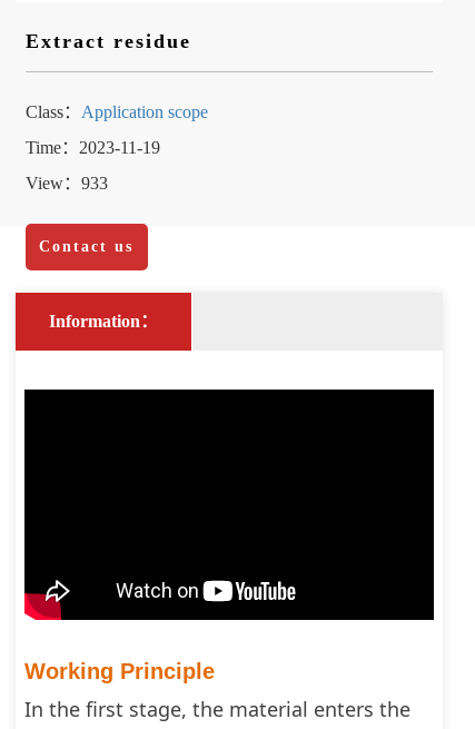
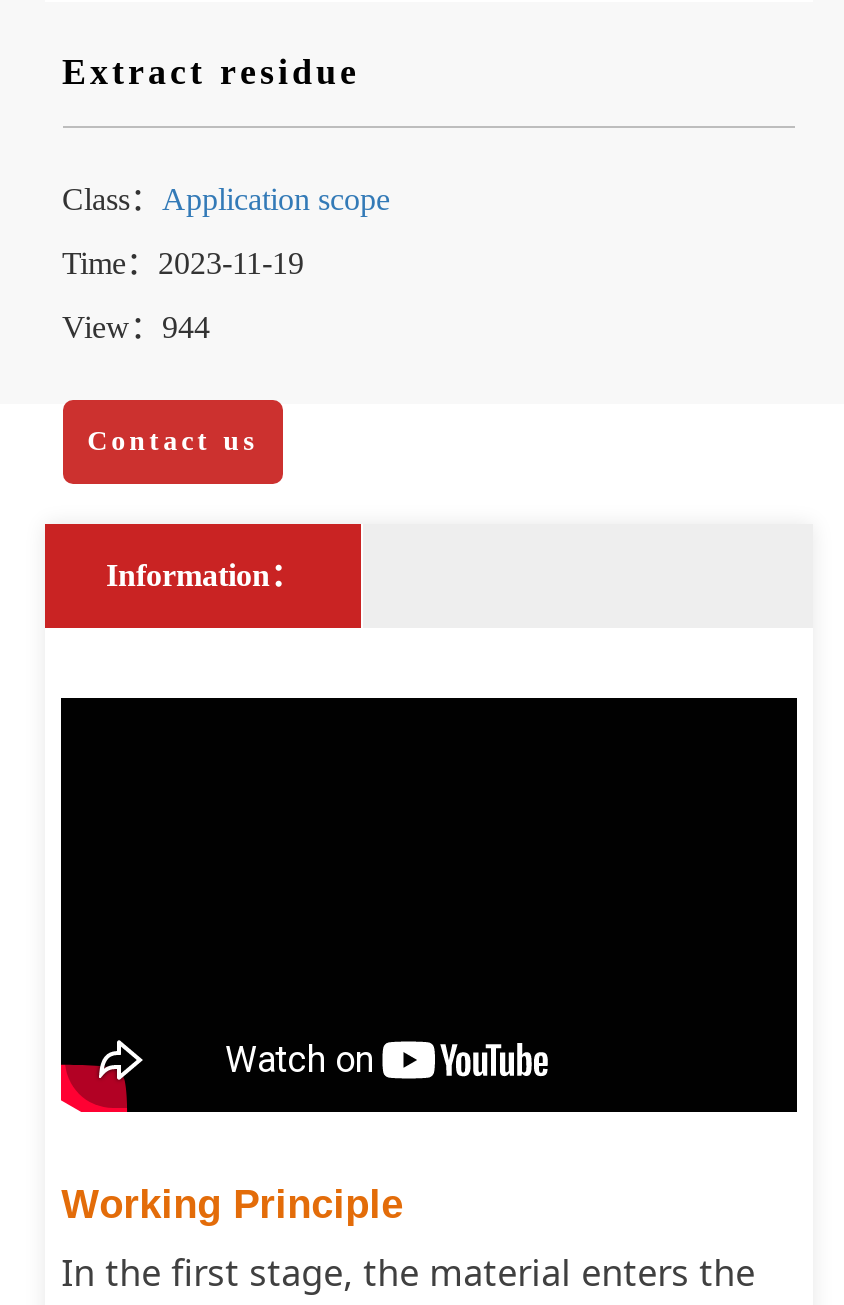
[25,174,107,193] View：933 -> [62,311,210,345] View：944

